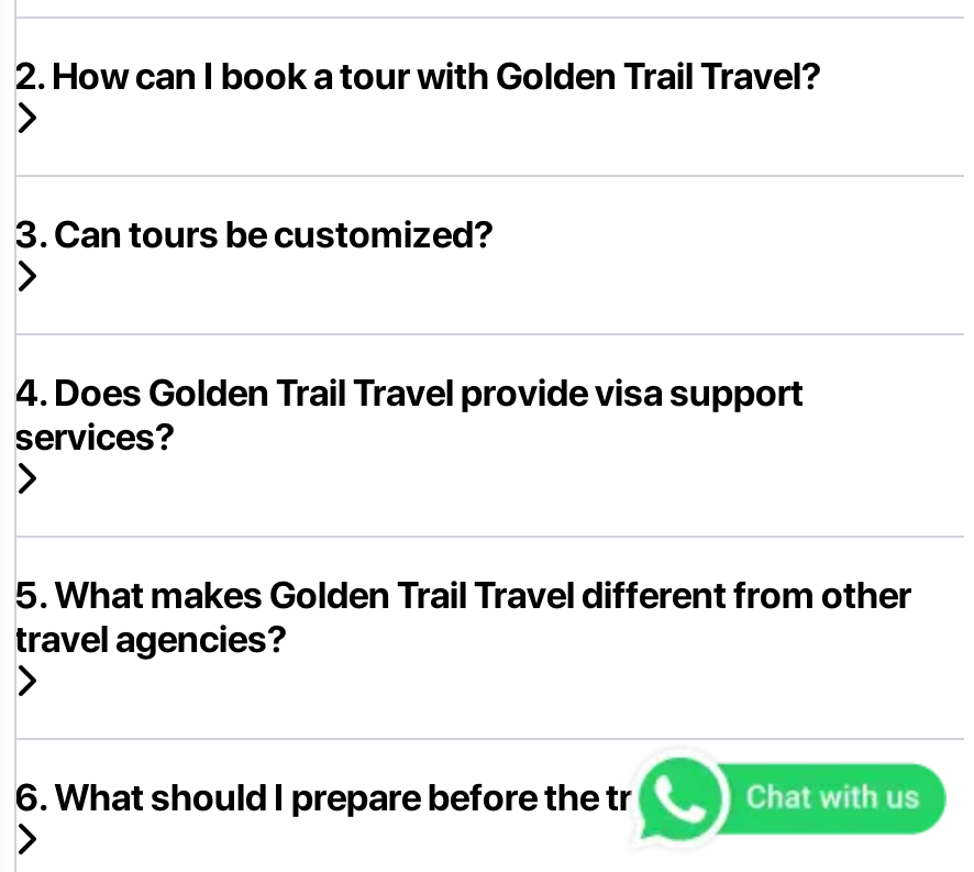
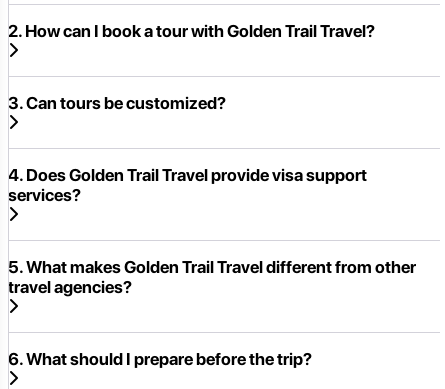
[639,755,949,843] [image] -> none

